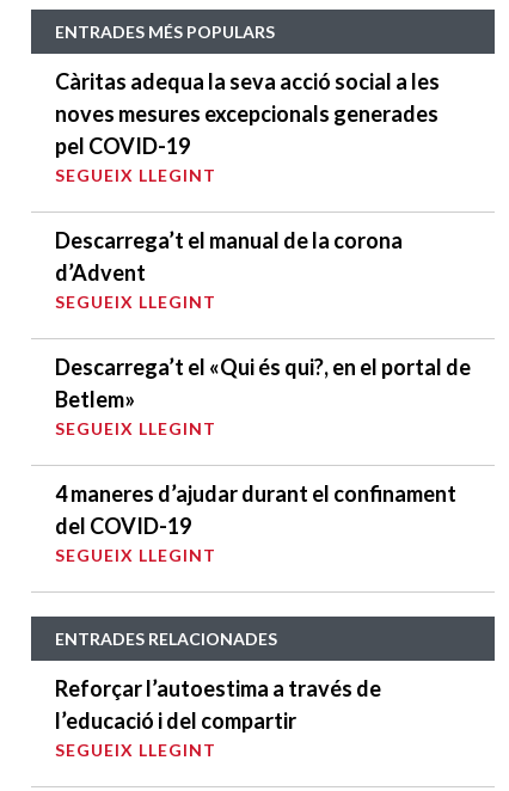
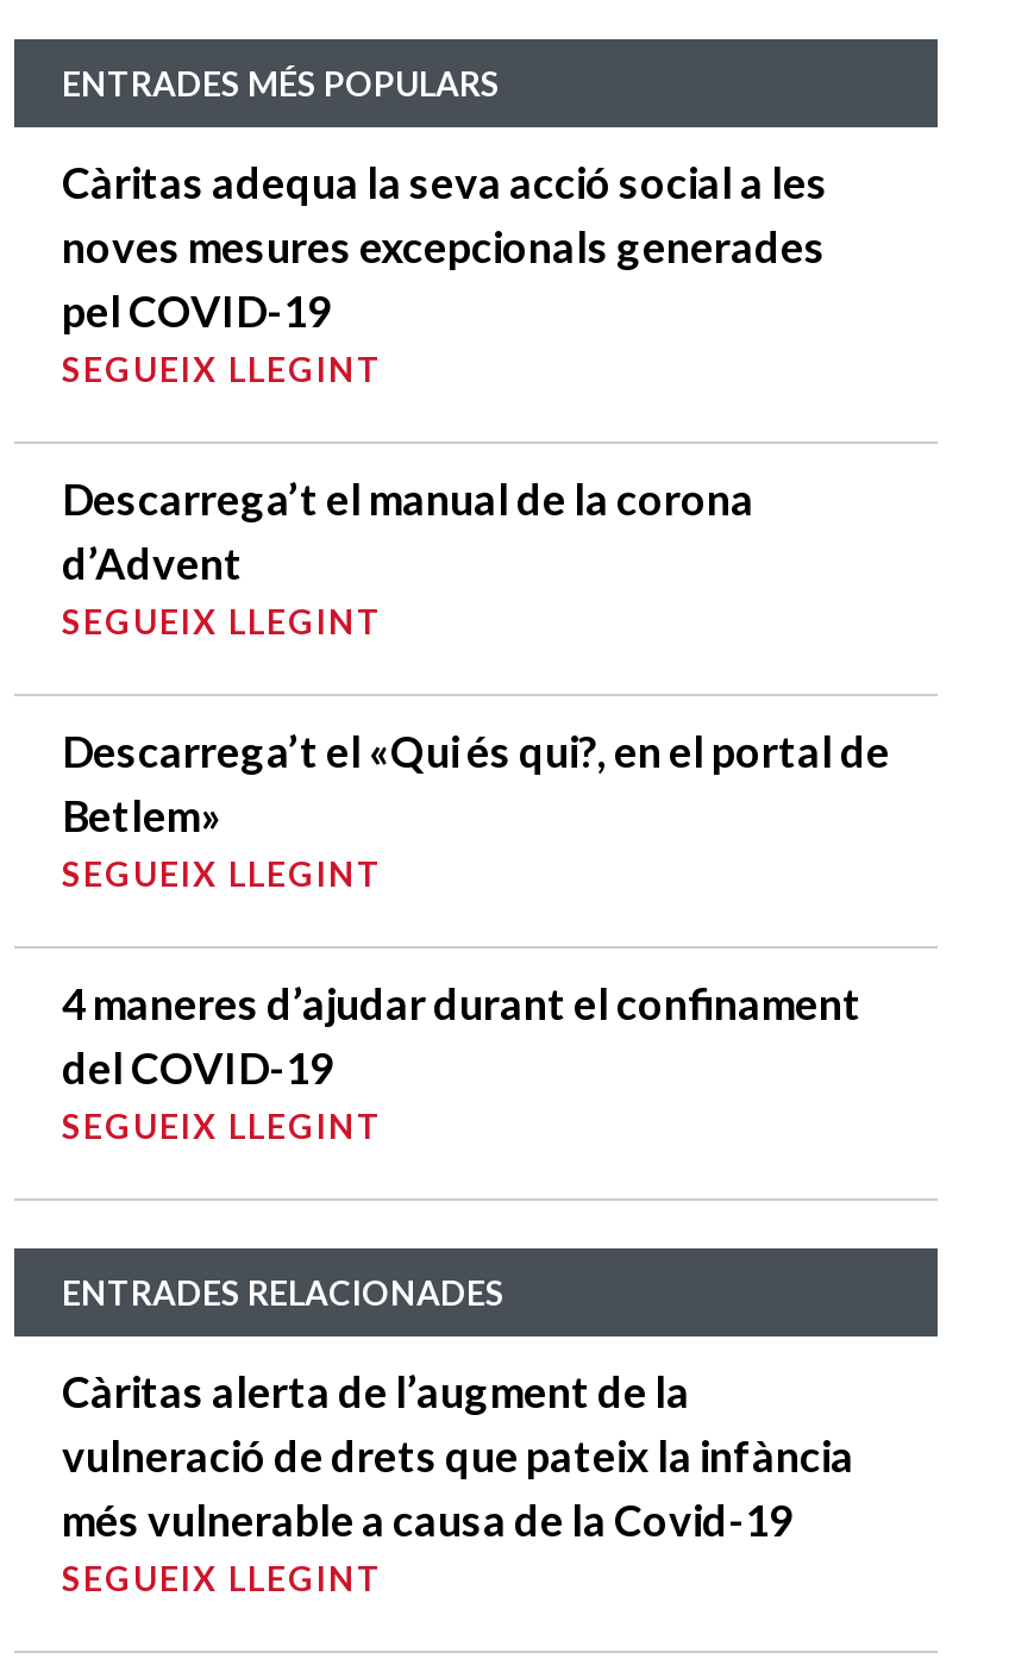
[55,675,381,734] Reforçar l’autoestima a través de | l’educació i del compartir -> [62,1366,854,1546] Càritas alerta de l’augment de la | vulneració de drets que pateix la infància | més vulnerable a causa de la Covid-19

